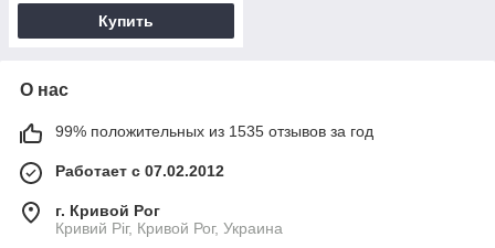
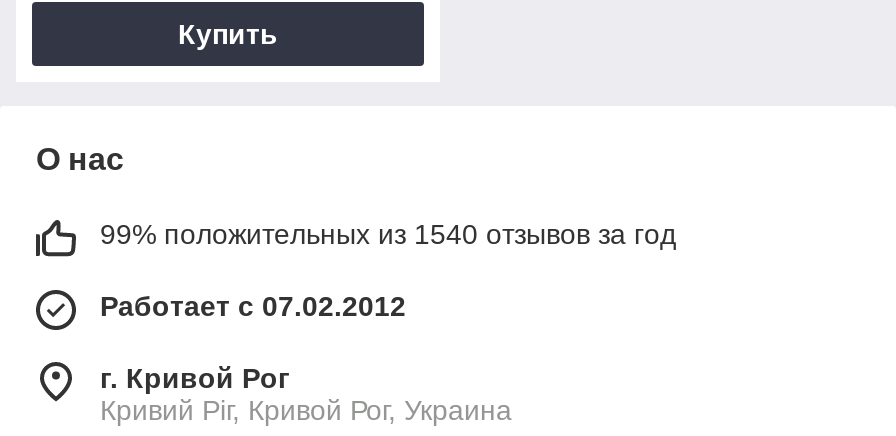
[55,122,373,140] 99% положительных из 1535 отзывов за год -> [100,218,676,250] 99% положительных из 1540 отзывов за год

